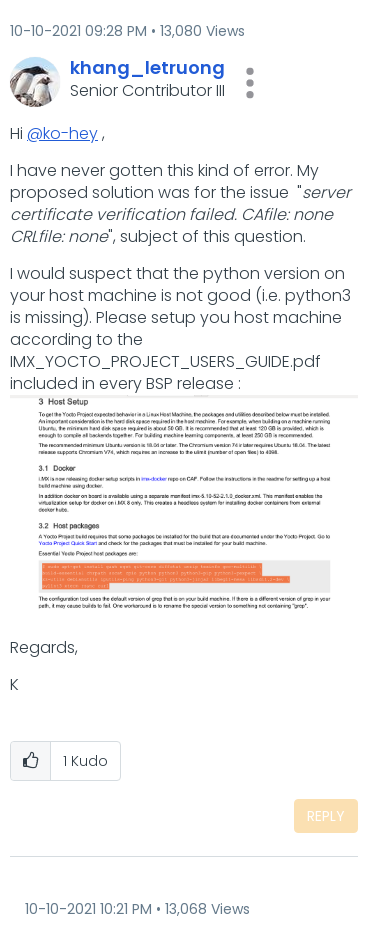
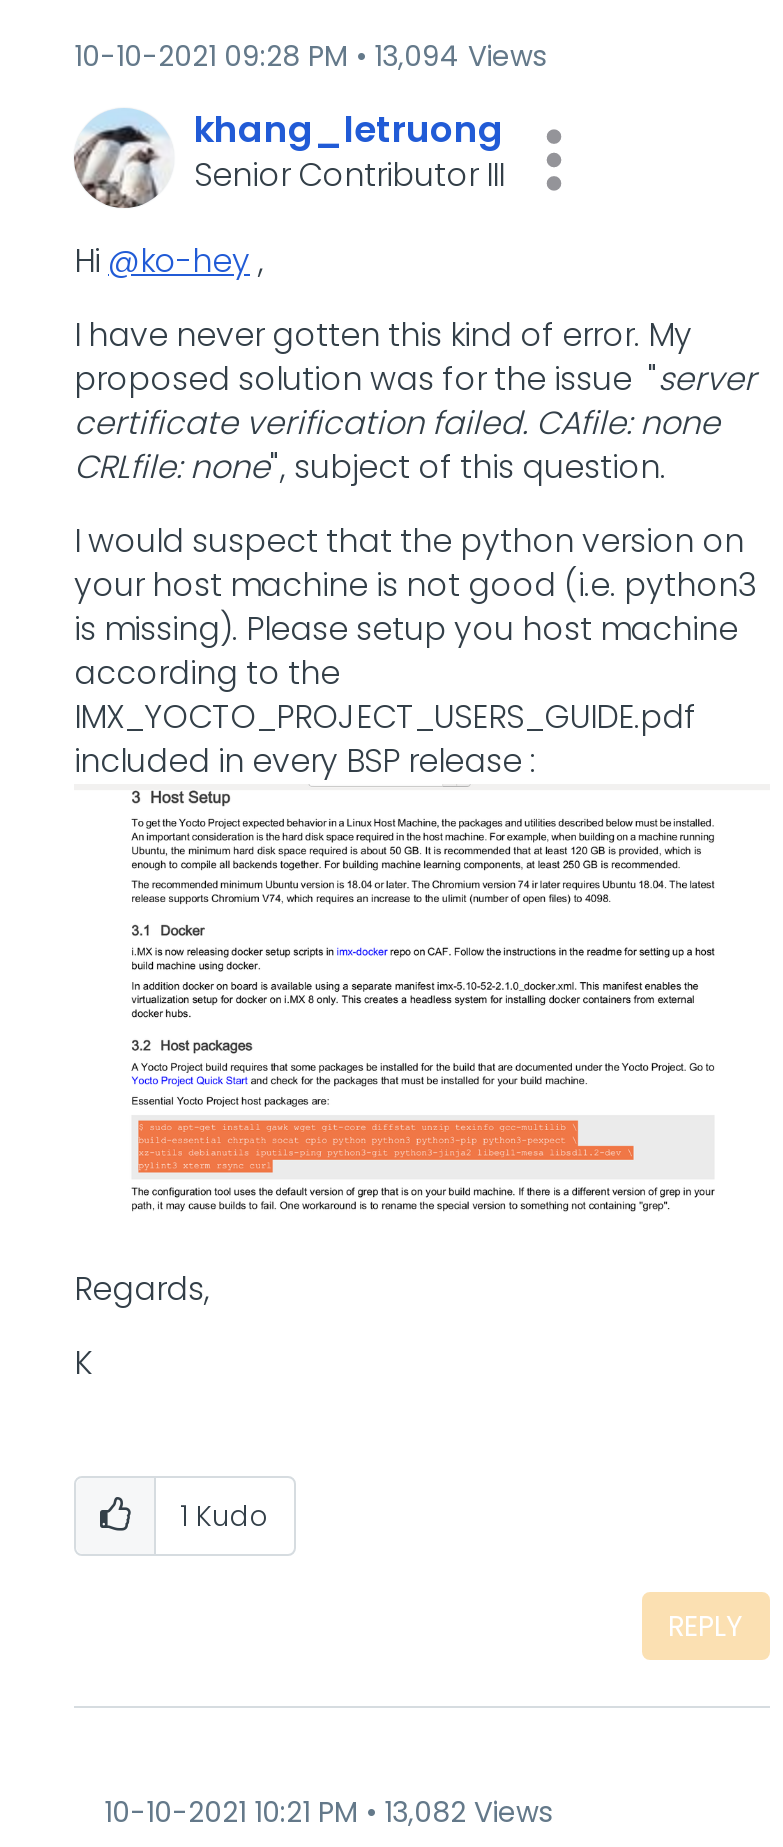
[10,20,245,40] 10-10-2021 09:28 PM 13,080 Views -> [74,35,546,75] 10-10-2021 09:28 PM 13,094 Views
[25,899,250,919] 10-10-2021 10:21 PM 13,068 Views -> [104,1793,552,1833] 10-10-2021 10:21 PM 13,082 Views

